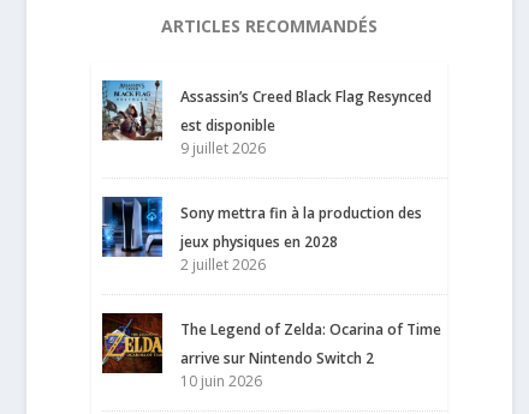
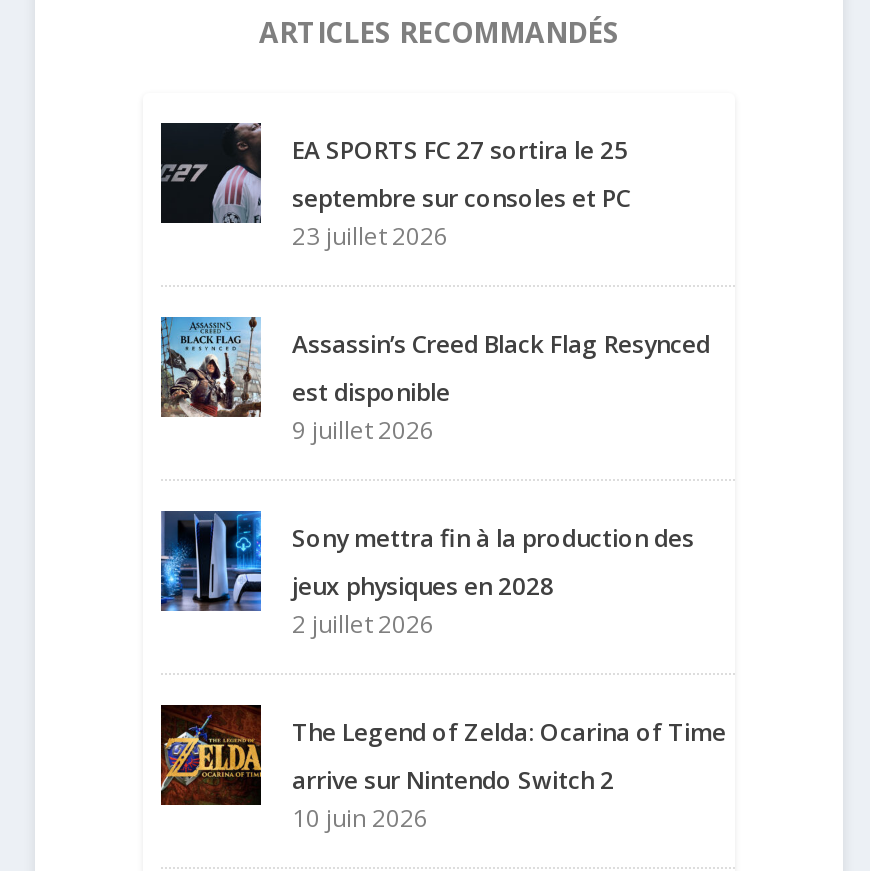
none -> [159,121,630,252] [image] | EA SPORTS FC 27 sortira le 25 | septembre sur consoles et PC | 23 juillet 2026

